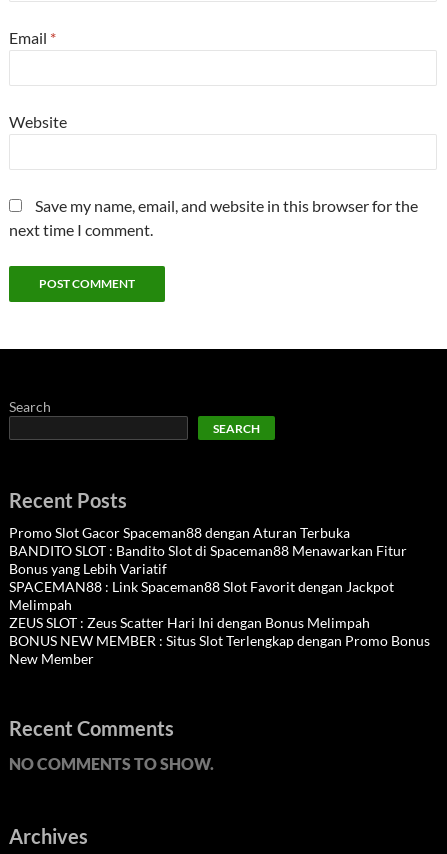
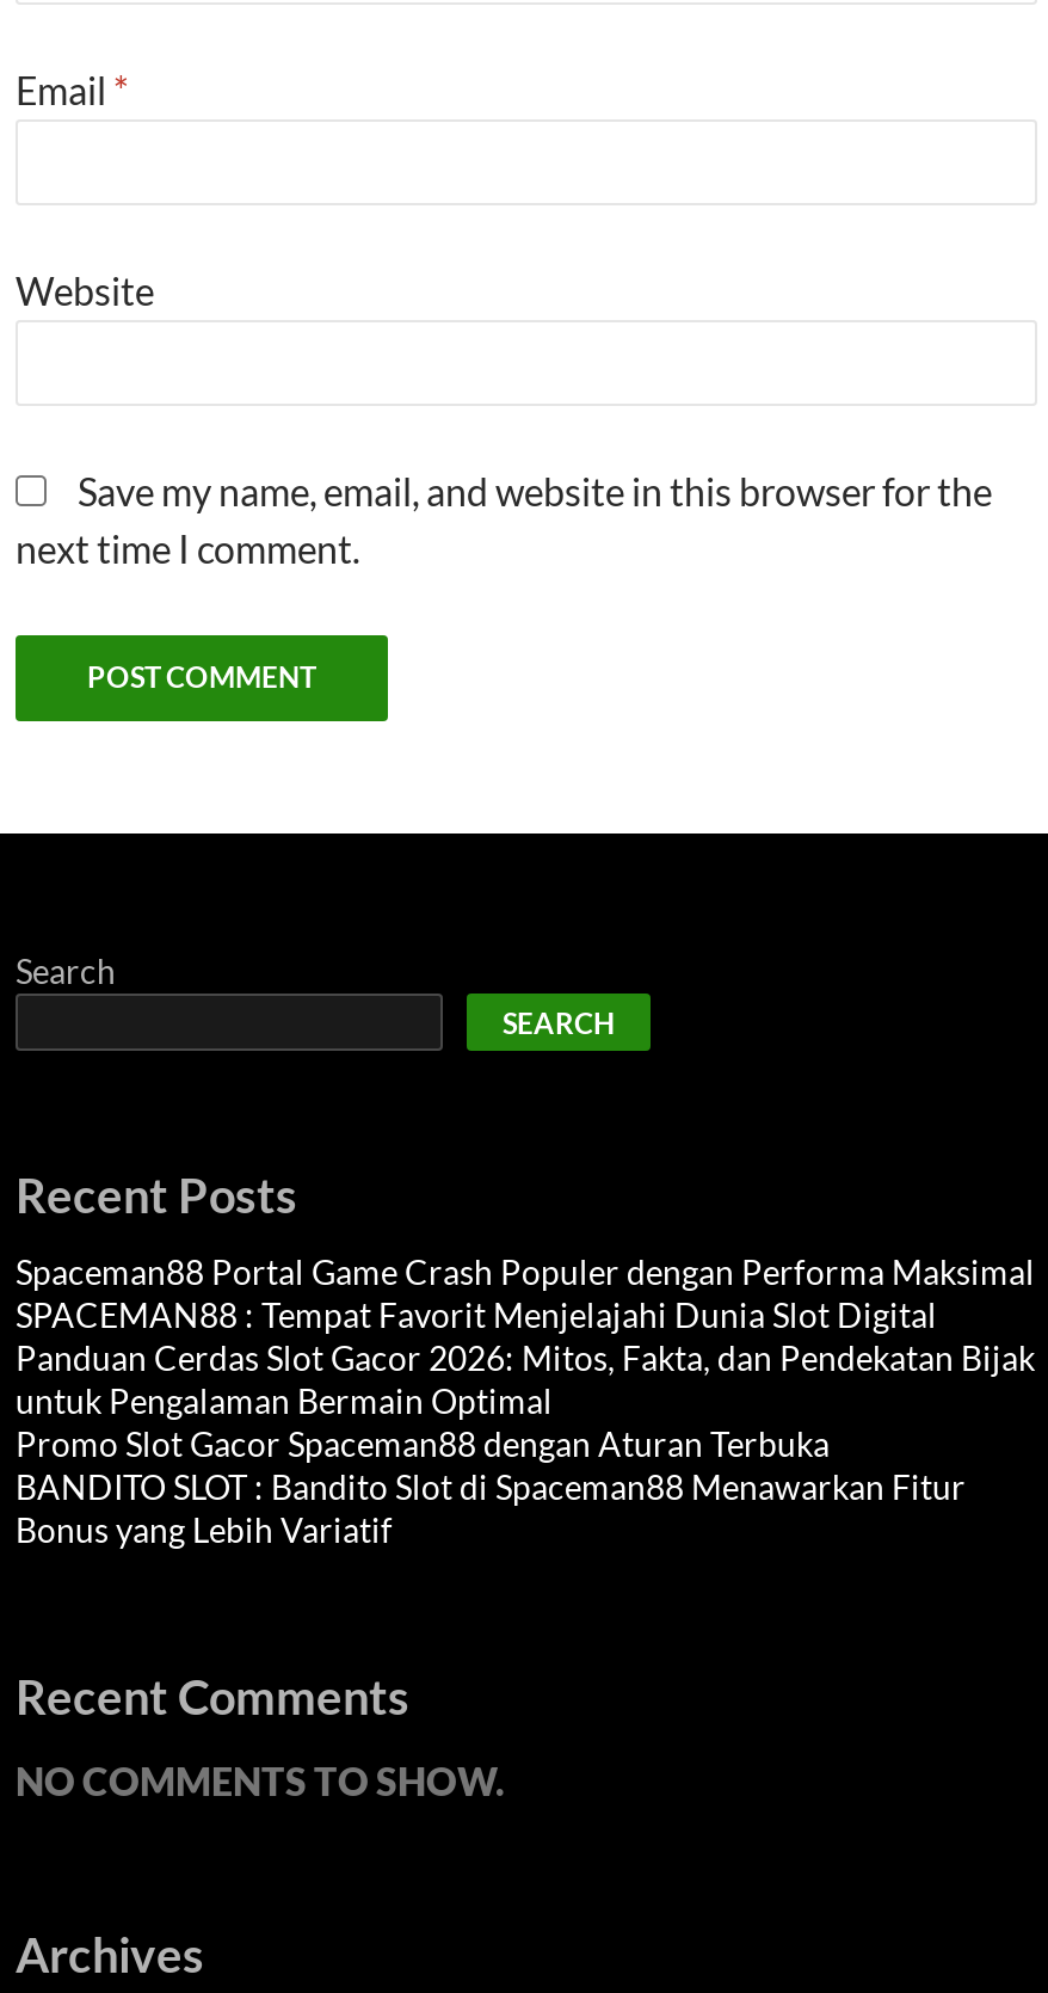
none -> [16,1251,1035,1421] Spaceman88 Portal Game Crash Populer dengan Performa Maksimal | SPACEMAN88 : Tempat Favorit Menjelajahi Dunia Slot Digital | Panduan Cerdas Slot Gacor 2026: Mitos, Fakta, dan Pendekatan Bijak | untuk Pengalaman Bermain Optimal
moved [9,524,407,577] -> [16,1423,966,1550]: Promo Slot Gacor Spaceman88 dengan Aturan Terbuka | BANDITO SLOT : Bandito Slot di Spaceman88 Menawarkan Fitur | Bonus yang Lebih Variatif
[9,578,430,667] SPACEMAN88 : Link Spaceman88 Slot Favorit dengan Jackpot | Melimpah | ZEUS SLOT : Zeus Scatter Hari Ini dengan Bonus Melimpah | BONUS NEW MEMBER : Situs Slot Terlengkap dengan Promo Bonus | New Member -> none

